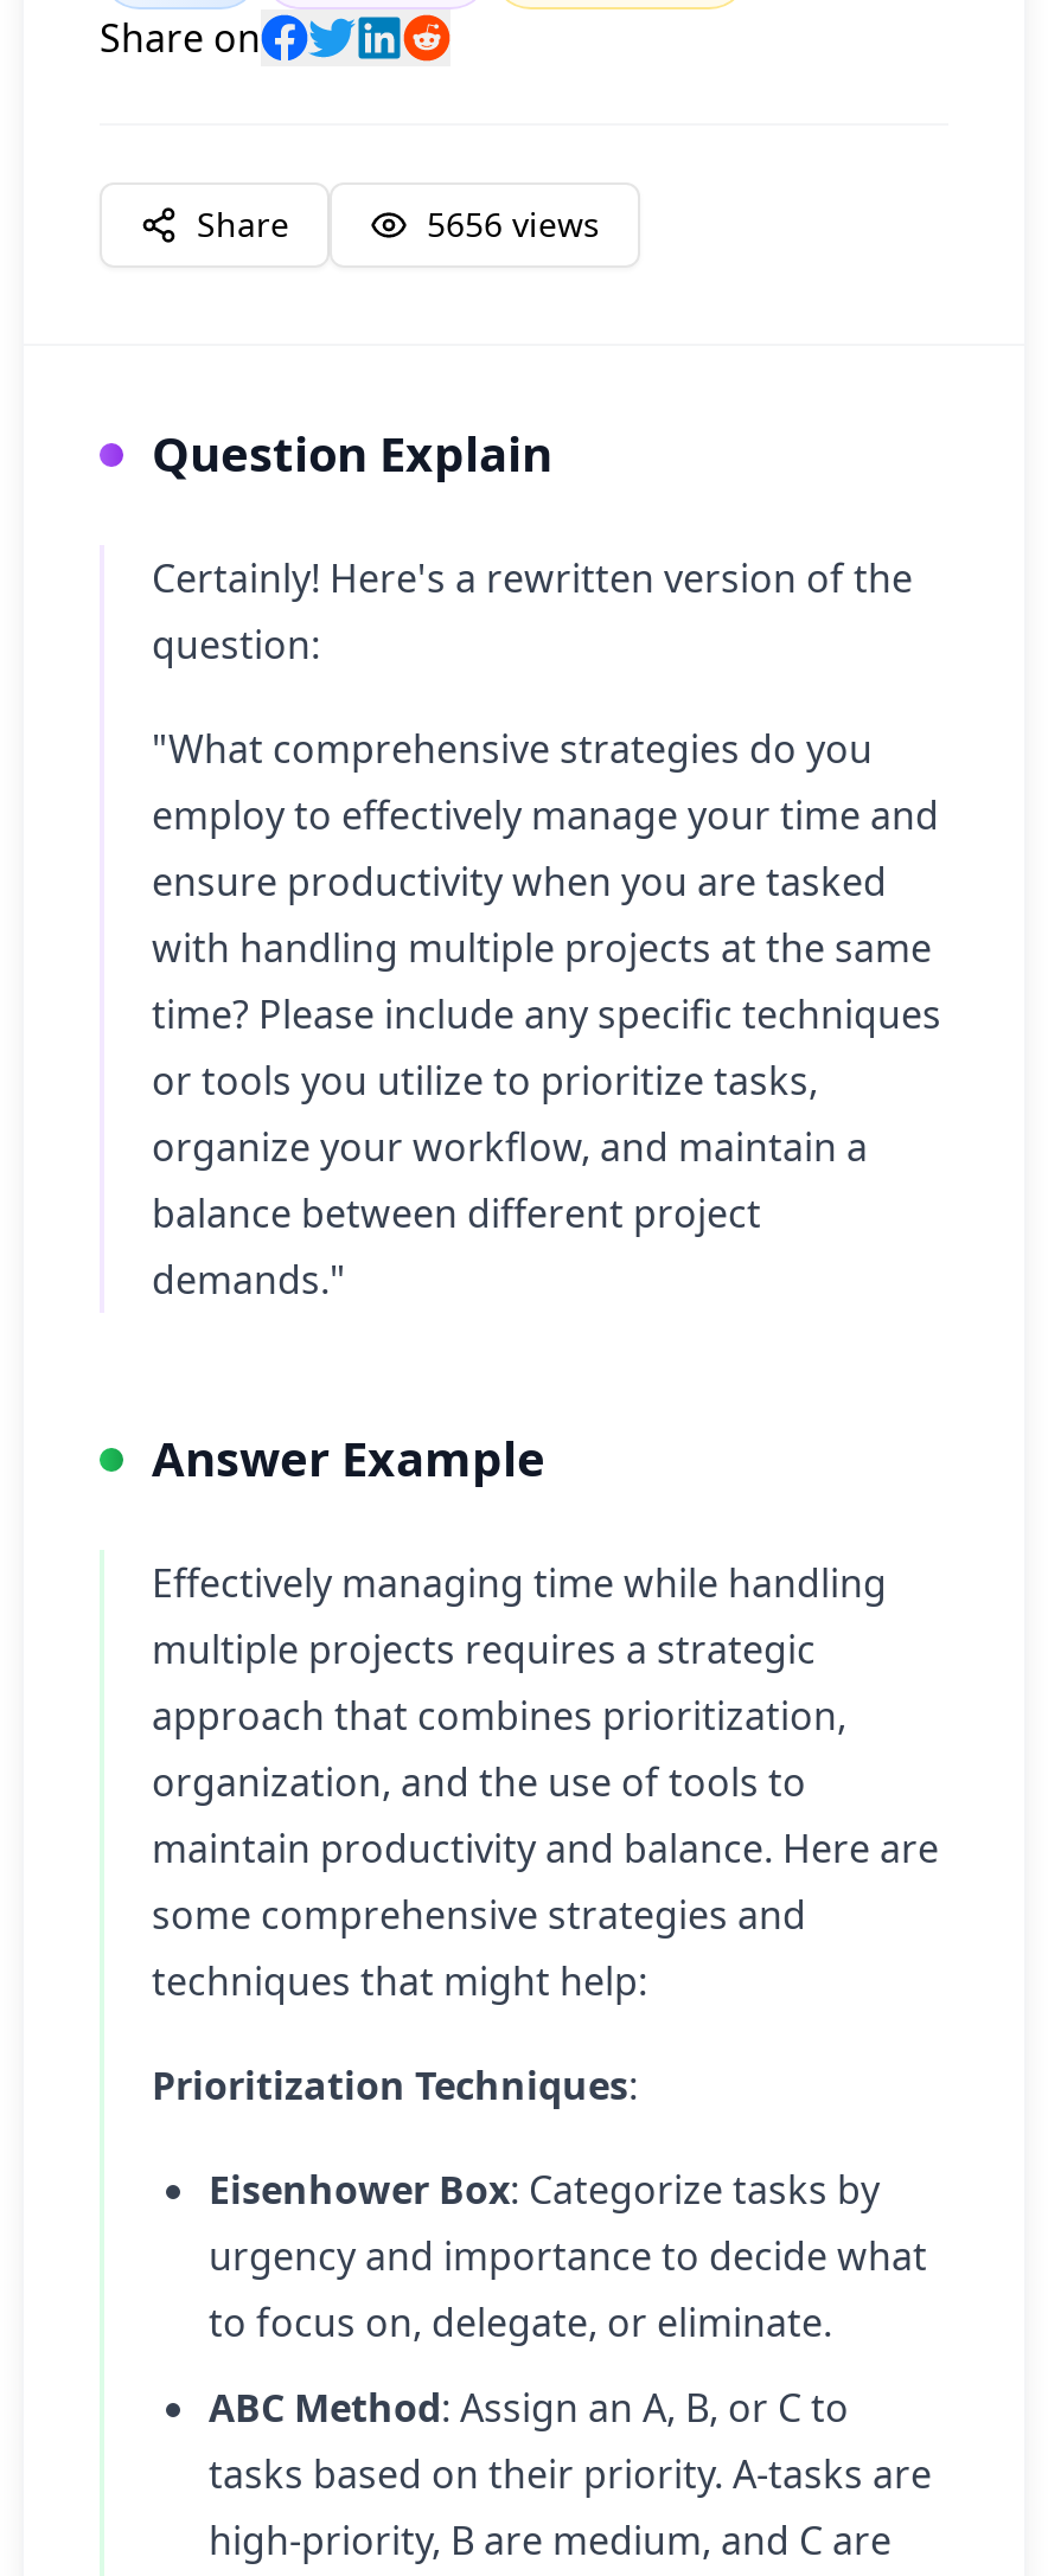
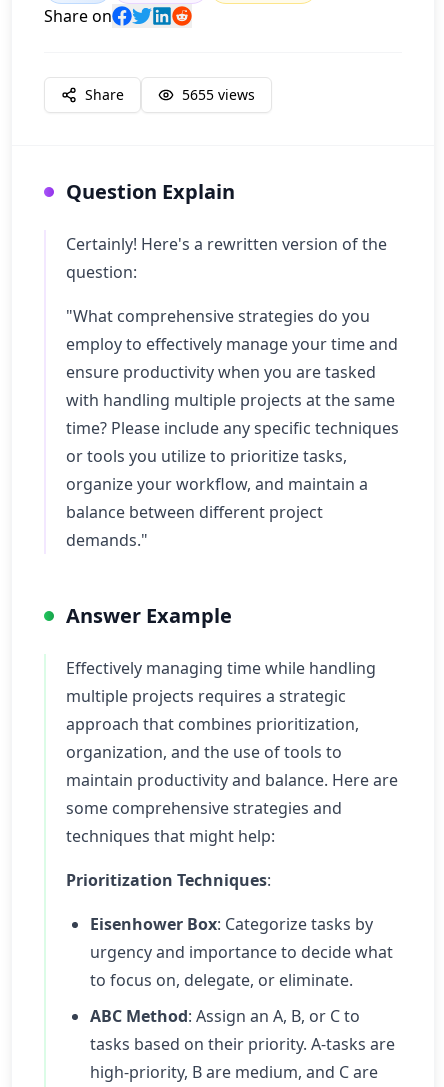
[427,201,600,246] 5656 views -> [182,85,255,104] 5655 views

